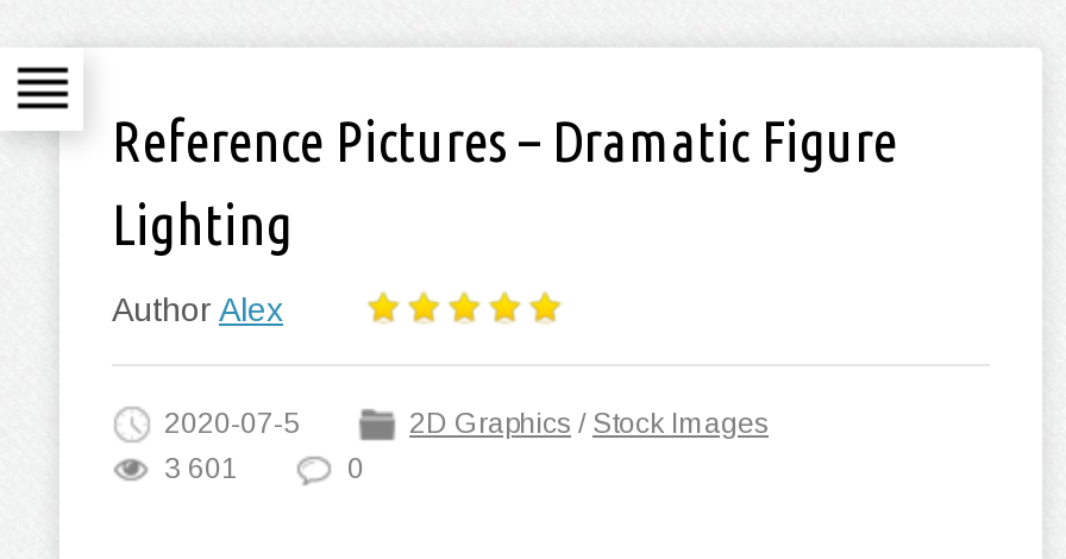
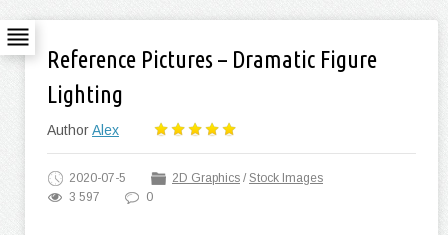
[164,452,238,485] 3 601 -> [69,190,100,204] 3 597

